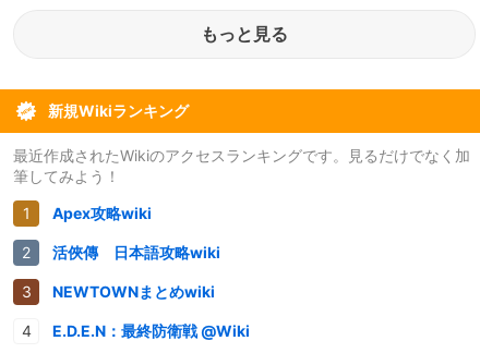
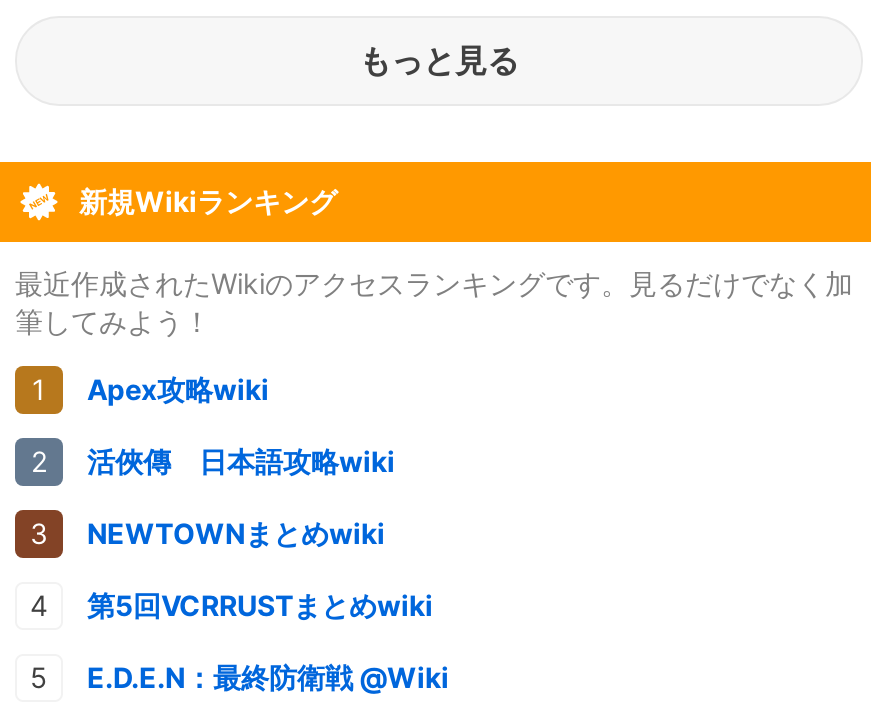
none -> [87,587,433,621] 第5回VCRRUSTまとめwiki

